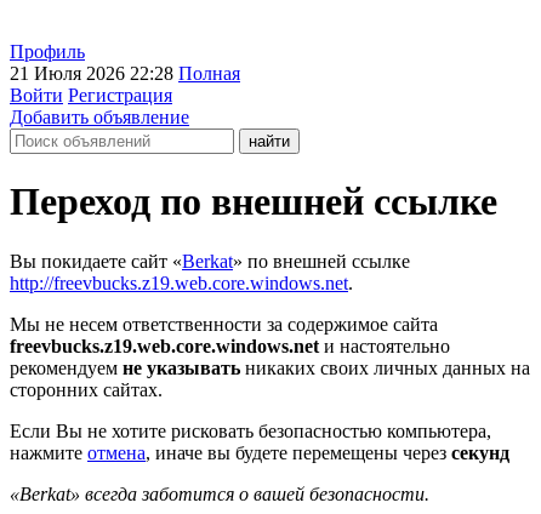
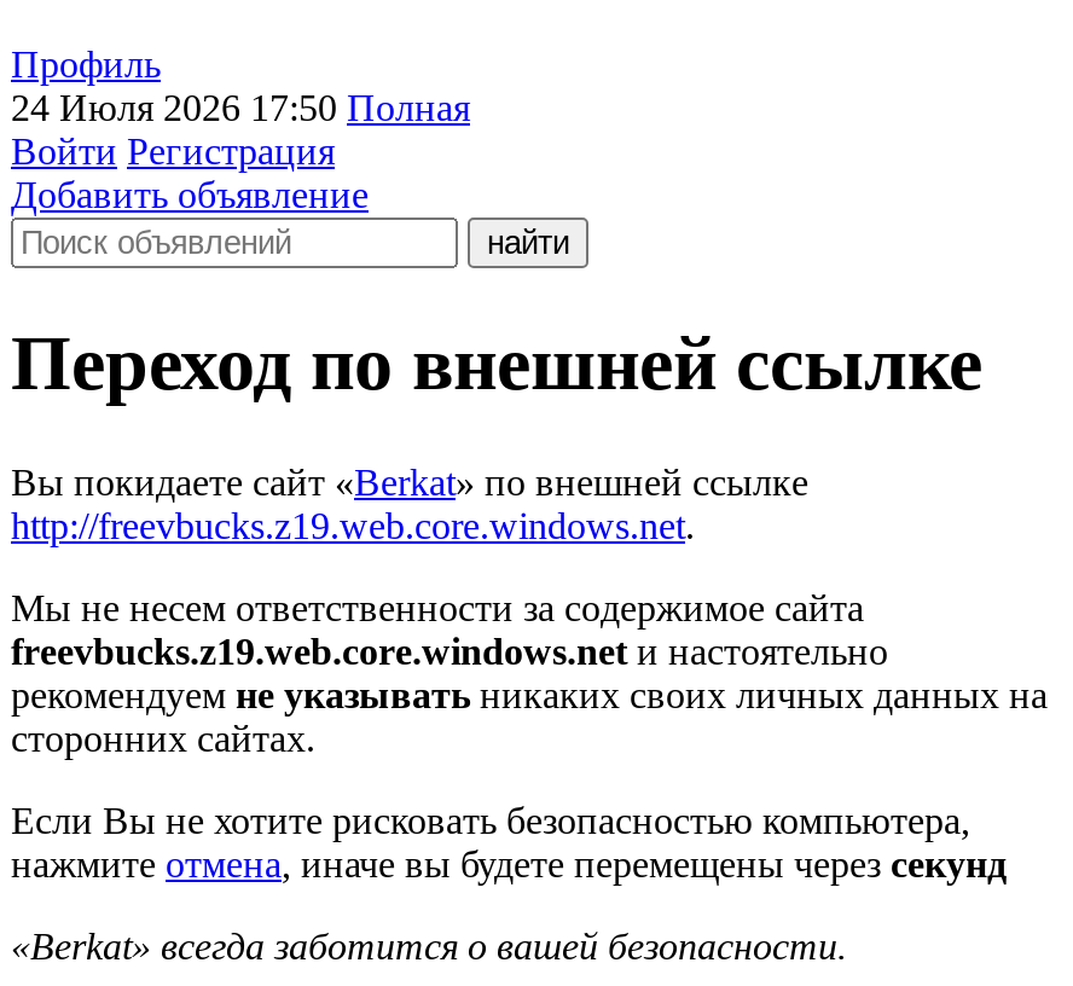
[10,63,240,84] 21 Июля 2026 22:28 Полная -> [11,87,470,128] 24 Июля 2026 17:50 Полная

